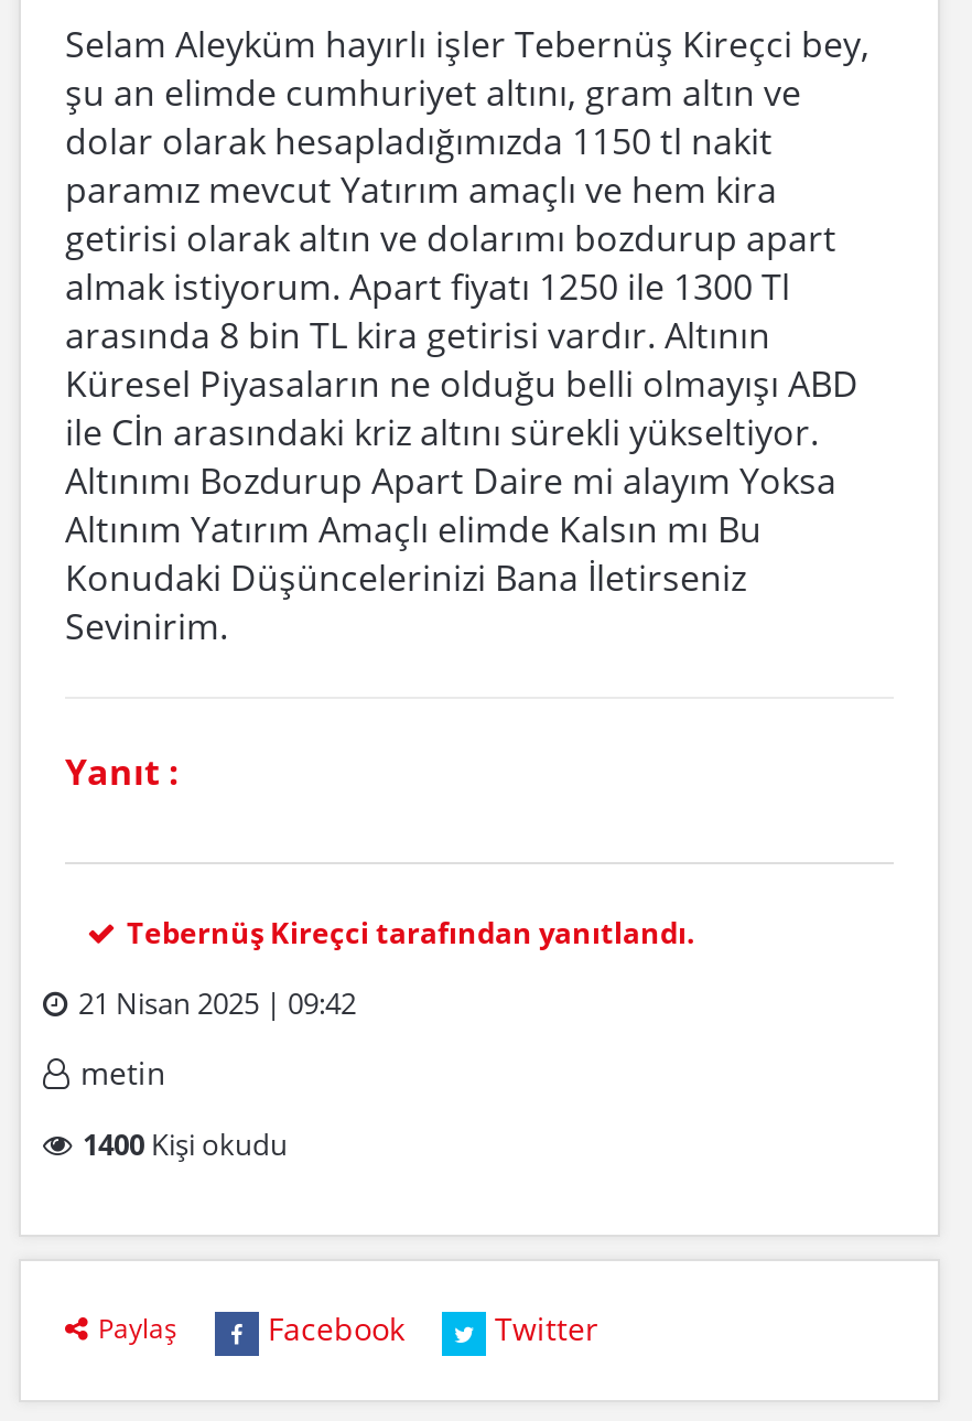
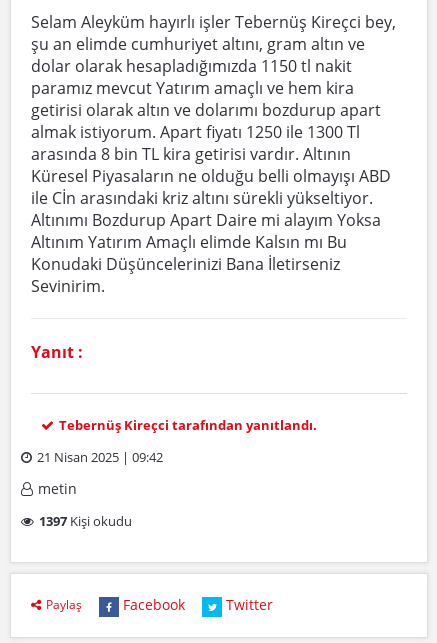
[83,1124,288,1164] 1400 Kişi okudu -> [39,512,132,530] 1397 Kişi okudu

